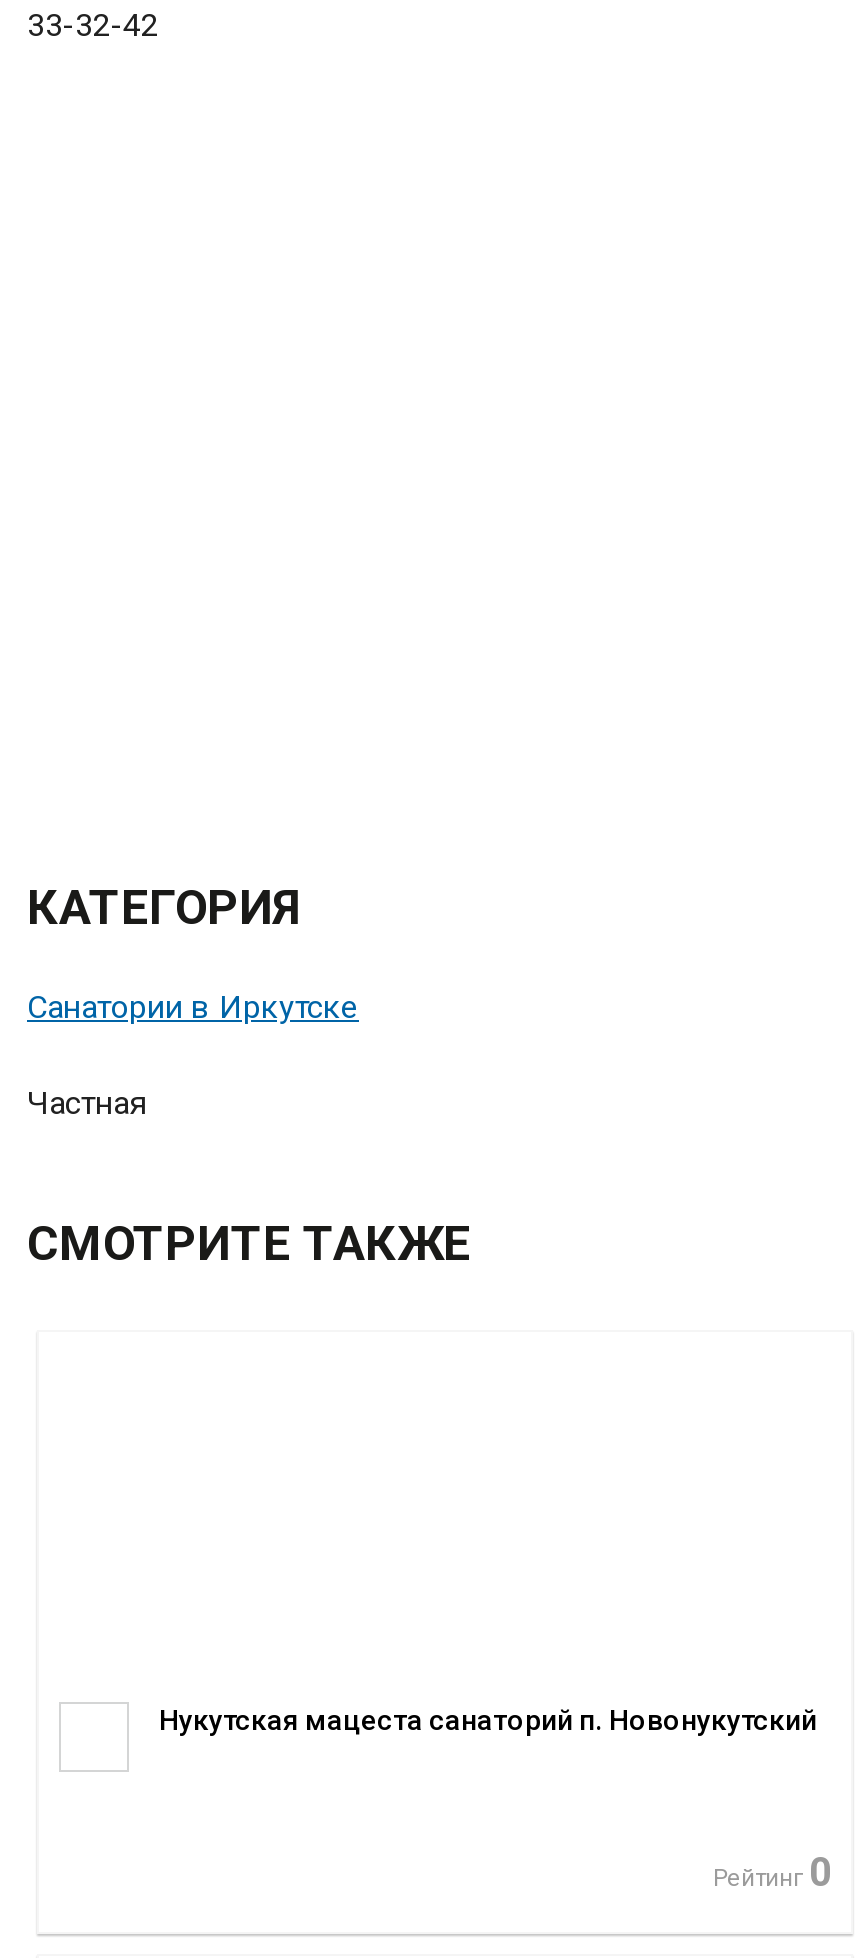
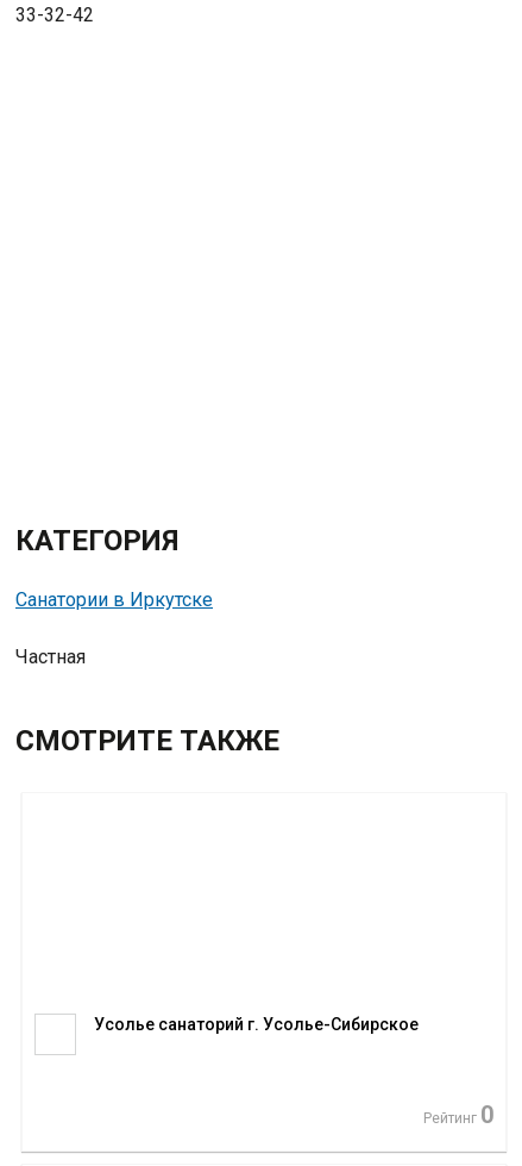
[159,1704,817,1736] Нукутская мацеста санаторий п. Новонукутский -> [94,1015,419,1034] Усолье санаторий г. Усолье-Сибирское

